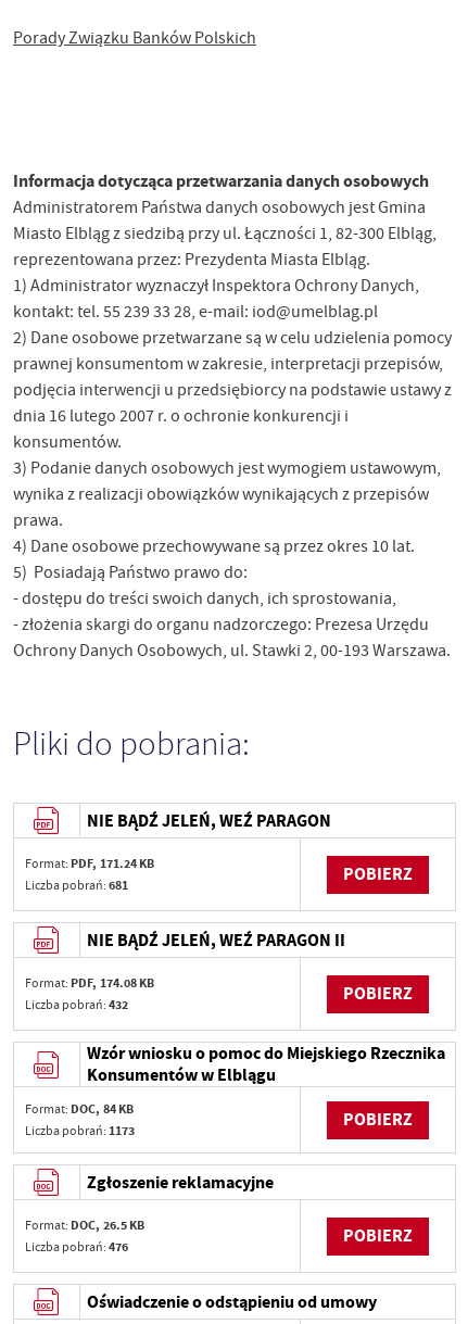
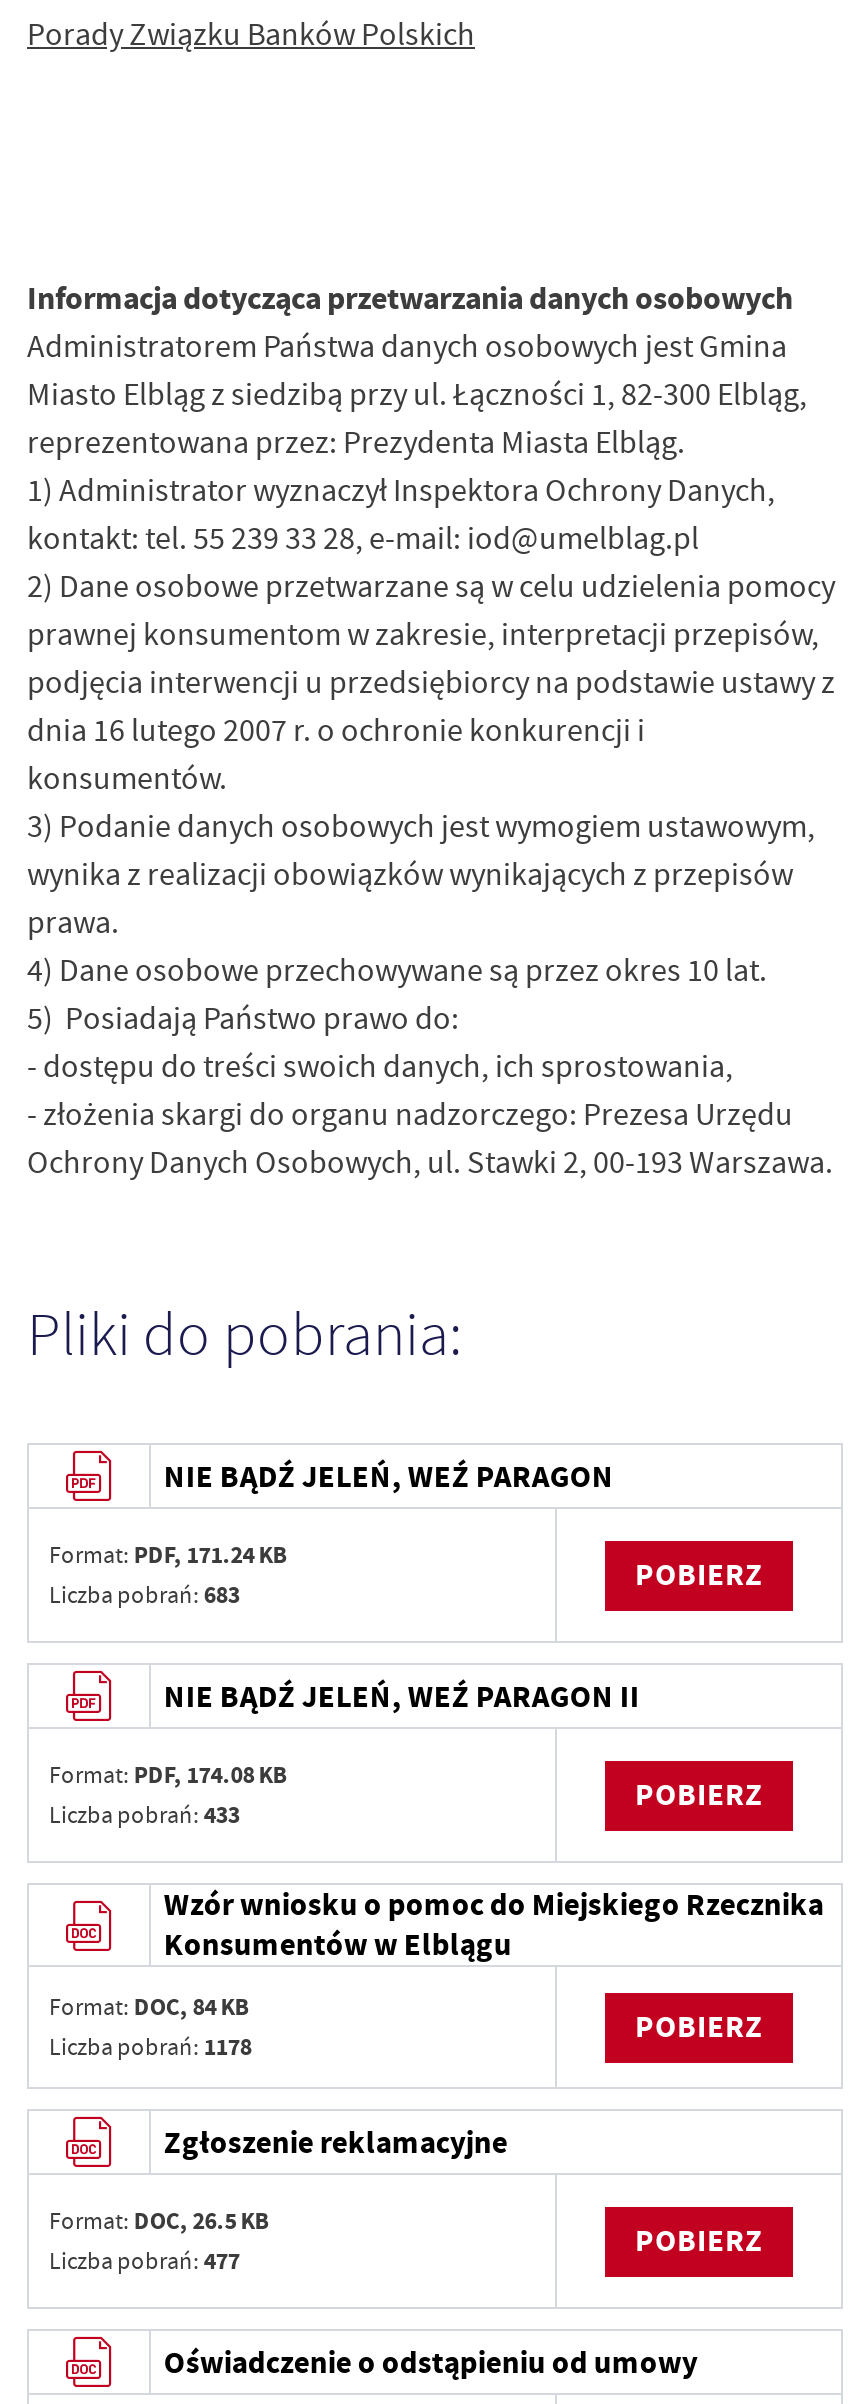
[25,877,129,894] Liczba pobrań: 681 -> [49,1579,240,1611] Liczba pobrań: 683
[25,996,129,1013] Liczba pobrań: 432 -> [49,1799,240,1831] Liczba pobrań: 433
[25,1122,135,1139] Liczba pobrań: 1173 -> [49,2031,252,2063] Liczba pobrań: 1178
[25,1238,129,1256] Liczba pobrań: 476 -> [49,2245,240,2277] Liczba pobrań: 477

